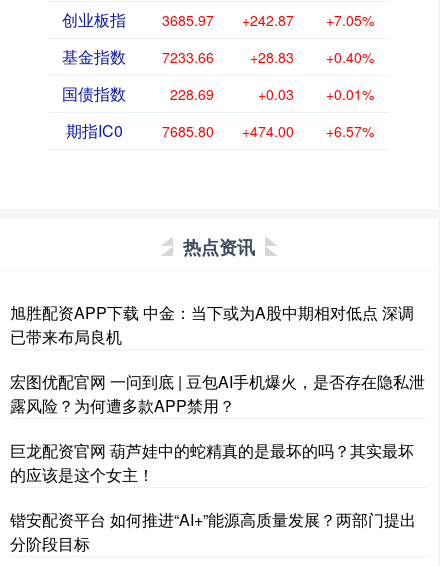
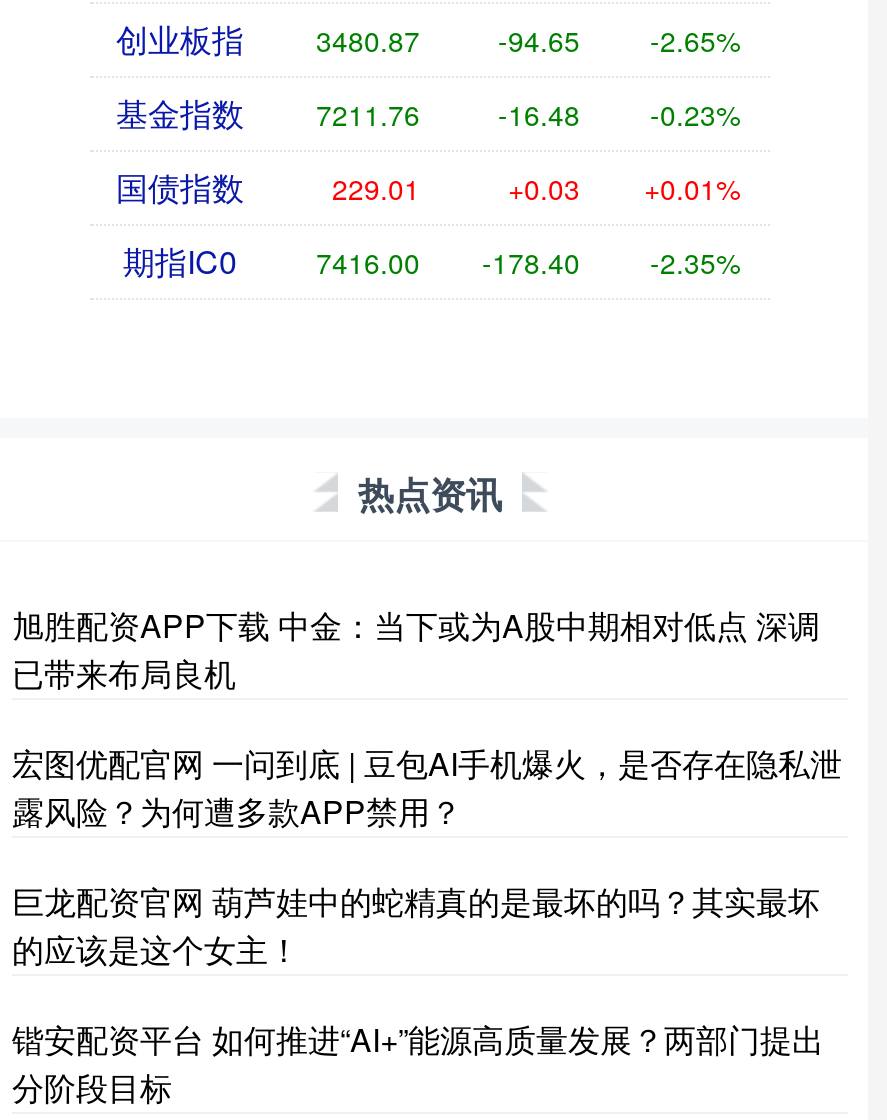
[162,10,214,30] 3685.97 -> [316,21,420,61] 3480.87
[242,10,294,30] +242.87 -> [498,21,580,61] -94.65
[326,10,374,30] +7.05% -> [650,21,740,61] -2.65%
[162,47,214,67] 7233.66 -> [316,95,420,135] 7211.76
[250,47,294,67] +28.83 -> [498,95,580,135] -16.48
[326,47,374,67] +0.40% -> [650,95,740,135] -0.23%
[170,84,214,104] 228.69 -> [332,169,420,209] 229.01
[162,121,214,141] 7685.80 -> [316,243,420,283] 7416.00
[242,121,294,141] +474.00 -> [482,243,580,283] -178.40
[326,121,374,141] +6.57% -> [650,243,740,283] -2.35%

